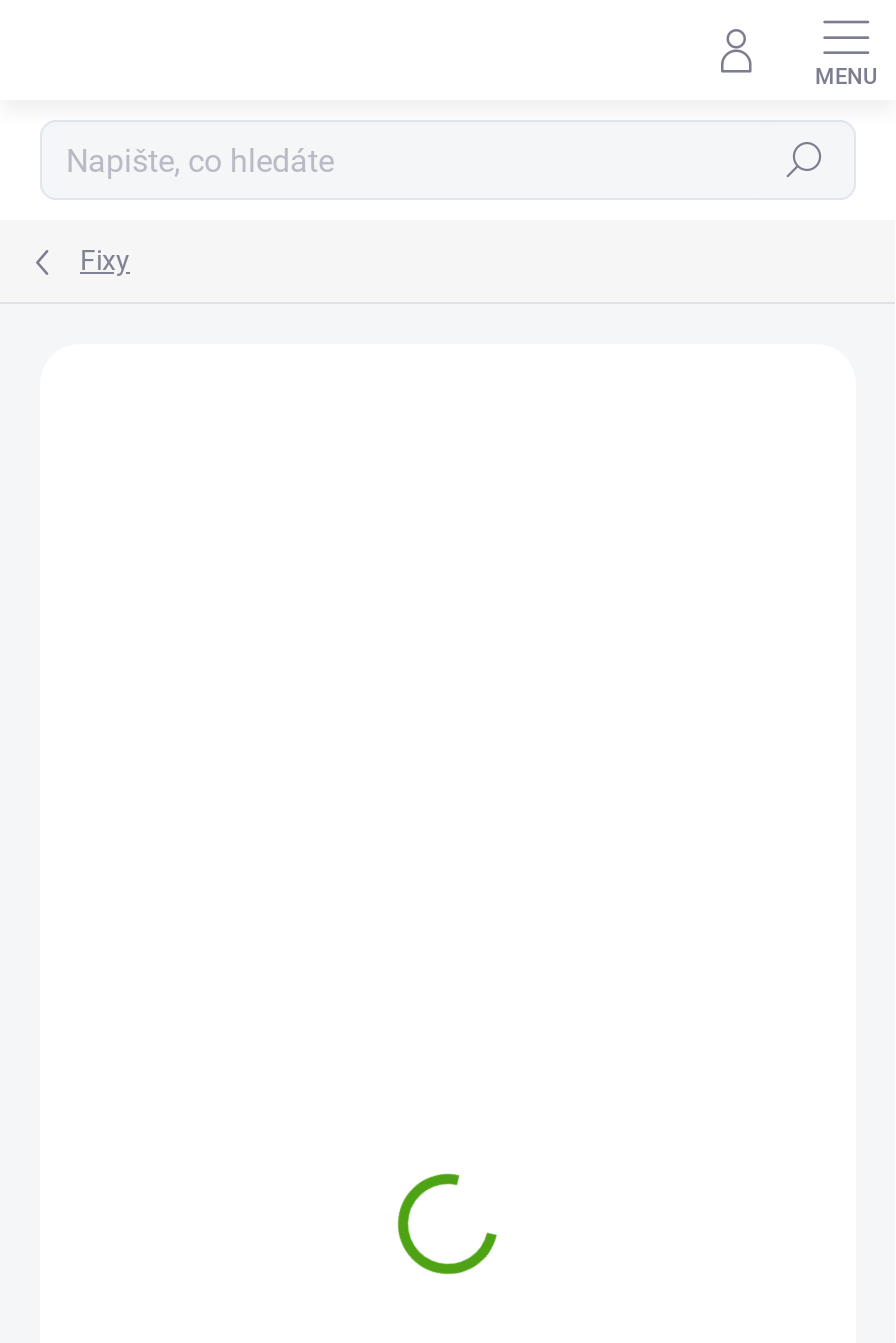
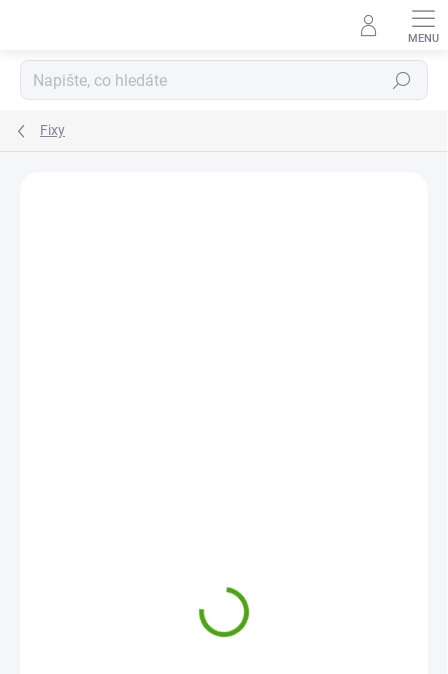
[396,1170,500,1272] [image] -> [198,586,251,636] [image]

